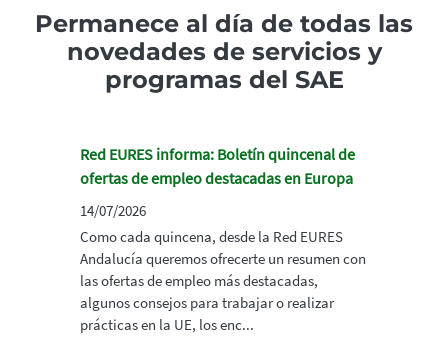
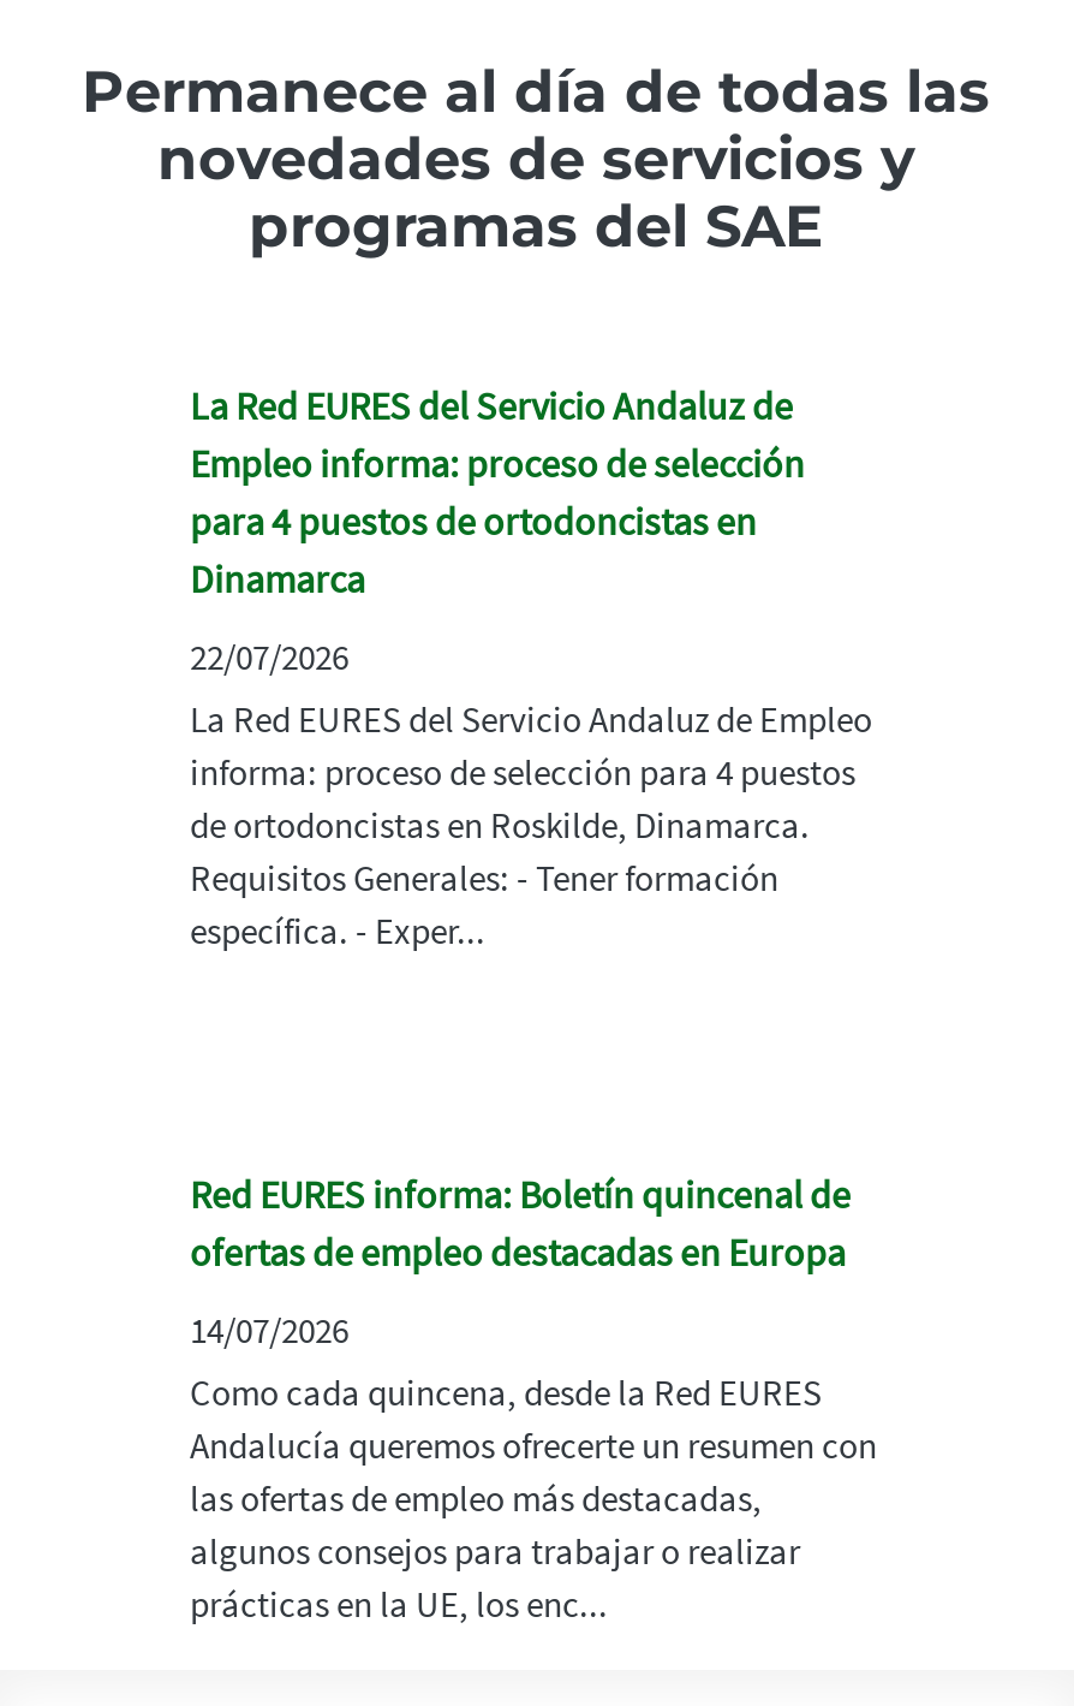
none -> [190,381,872,953] La Red EURES del Servicio Andaluz de | Empleo informa: proceso de selección | para 4 puestos de ortodoncistas en | Dinamarca | 22/07/2026 | La Red EURES del Servicio Andaluz de Empleo | informa: proceso de selección para 4 puestos | de ortodoncistas en Roskilde, Dinamarca. | Requisitos Generales: - Tener formación | específica. - Exper...

